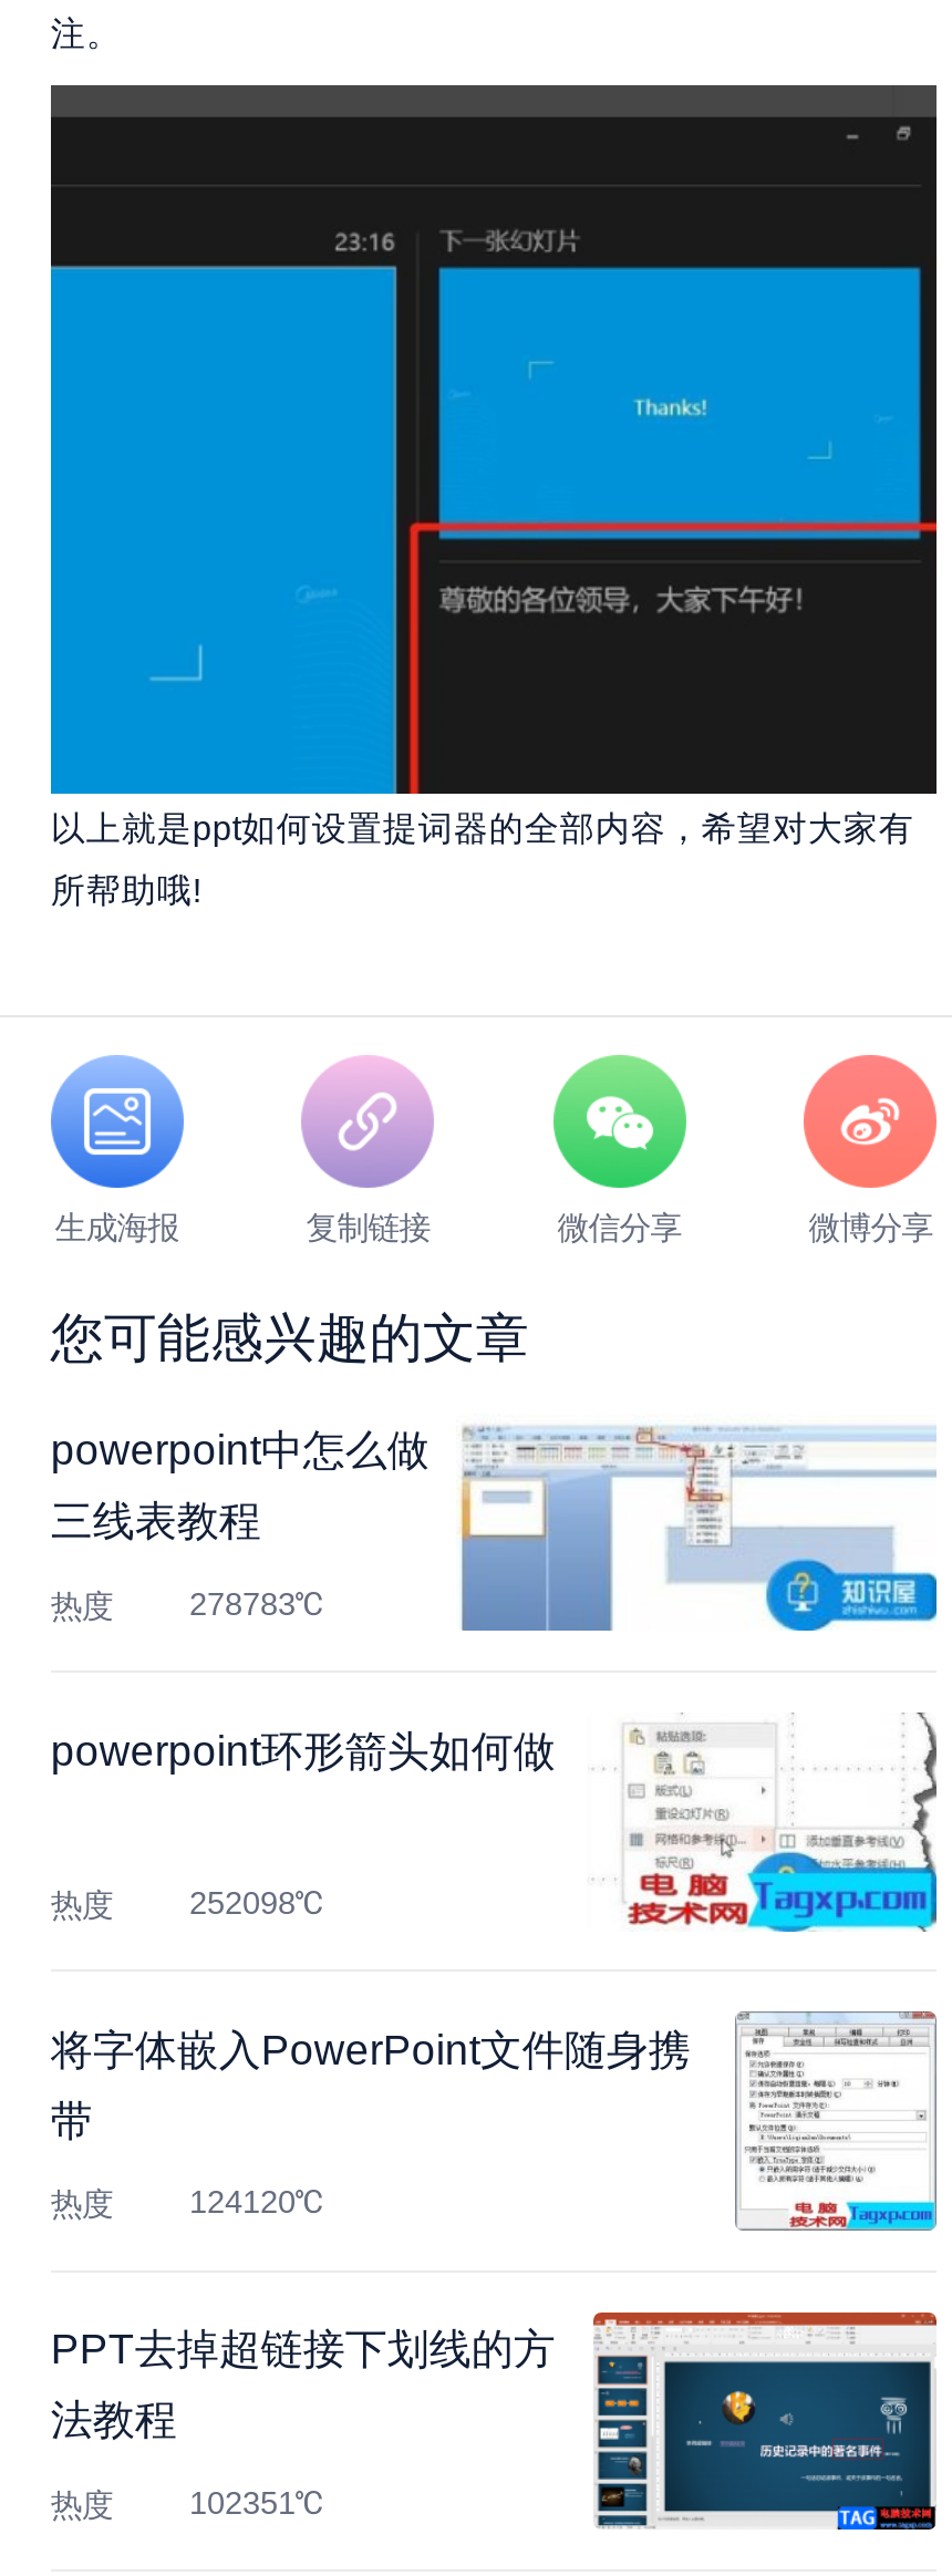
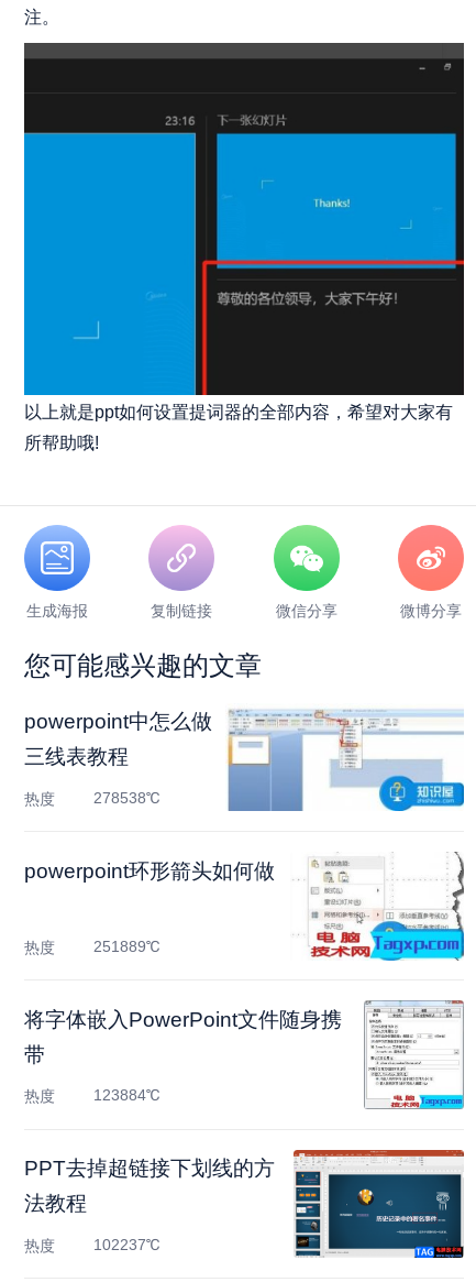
[189,1585,324,1621] 278783℃ -> [93,789,160,806] 278538℃
[189,1885,324,1921] 252098℃ -> [93,938,160,955] 251889℃
[189,2185,324,2220] 124120℃ -> [93,1087,160,1104] 123884℃
[189,2485,324,2520] 102351℃ -> [93,1235,160,1253] 102237℃

